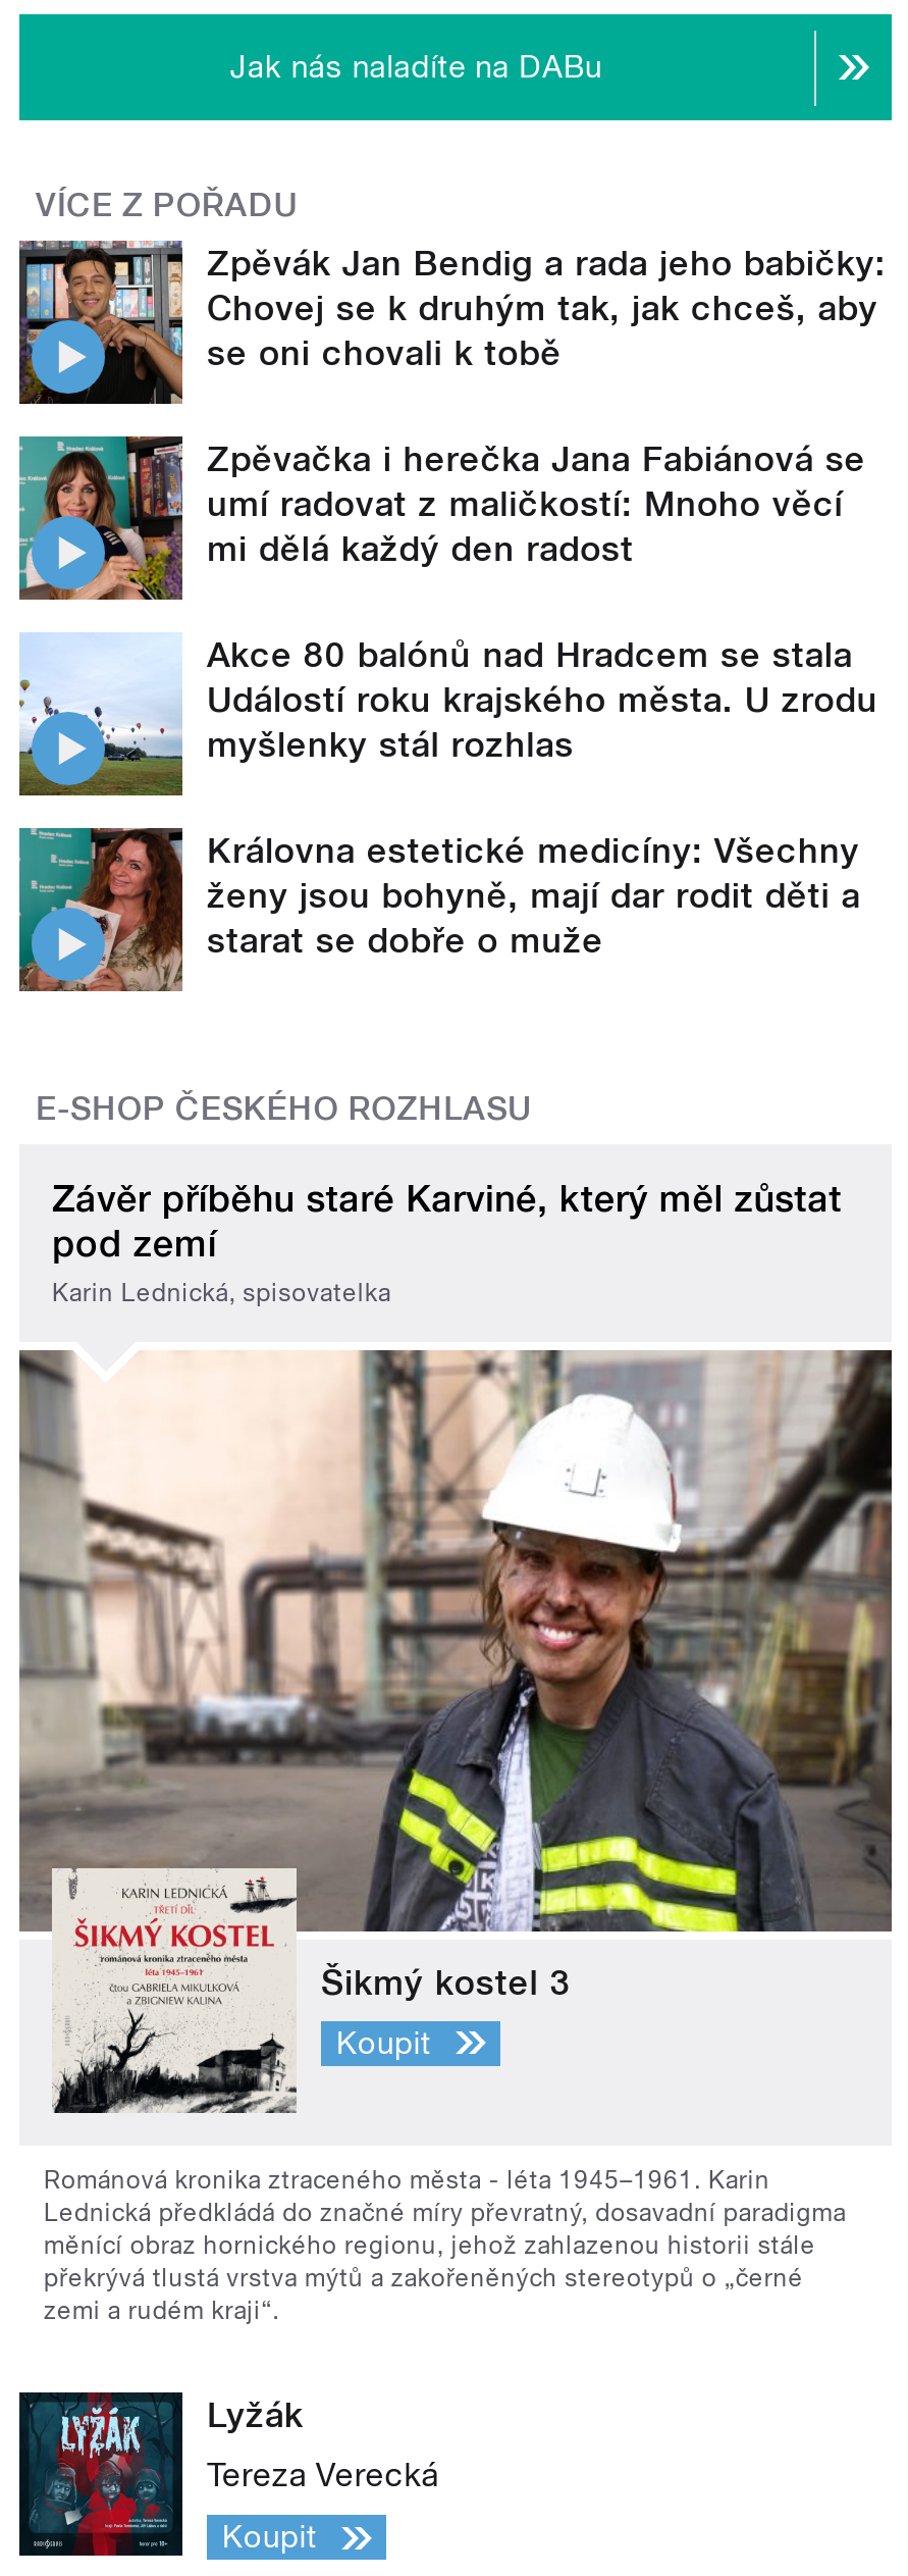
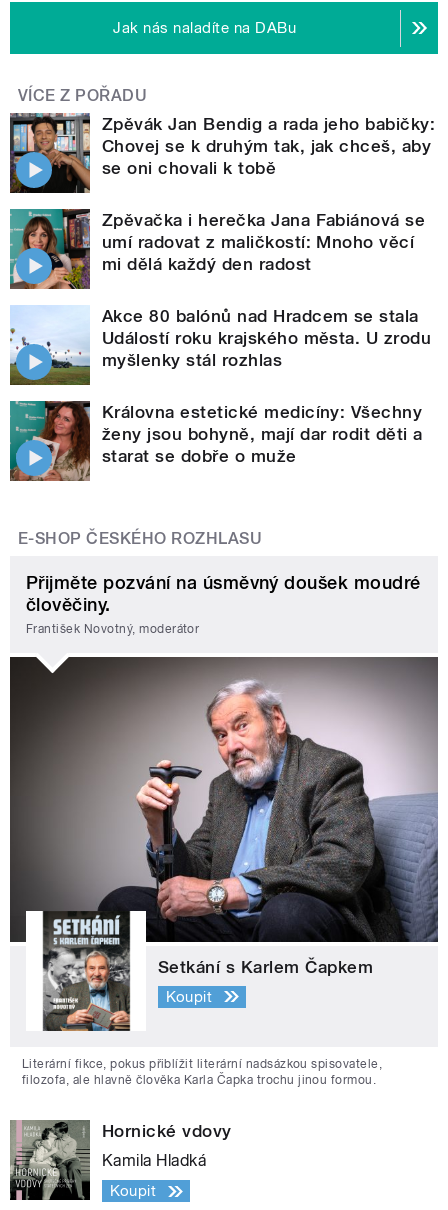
[52,1178,842,1307] Závěr příběhu staré Karviné, který měl zůstat | pod zemí | Karin Lednická, spisovatelka -> [26,572,421,636] Přijměte pozvání na úsměvný doušek moudré | člověčiny. | František Novotný, moderátor
[19,1350,894,2115] [image] | Šikmý kostel 3 -> [10,656,439,1002] [image] | Setkání s Karlem Čapkem
[44,2167,846,2326] Románová kronika ztraceného města - léta 1945–1961. Karin | Lednická předkládá do značné míry převratný, dosavadní paradigma | měnící obraz hornického regionu, jehož zahlazenou historii stále | překrývá tlustá vrstva mýtů a zakořeněných stereotypů o „černé | zemi a rudém kraji“. -> [22,1057,382,1087] Literární fikce, pokus přiblížit literární nadsázkou spisovatele, | filozofa, ale hlavně člověka Karla Čapka trochu jinou formou.
[19,2390,439,2558] [image] | Tereza Verecká -> [10,1143,206,1201] [image] | Kamila Hladká
[207,2395,303,2436] Lyžák -> [102,1121,232,1141] Hornické vdovy

